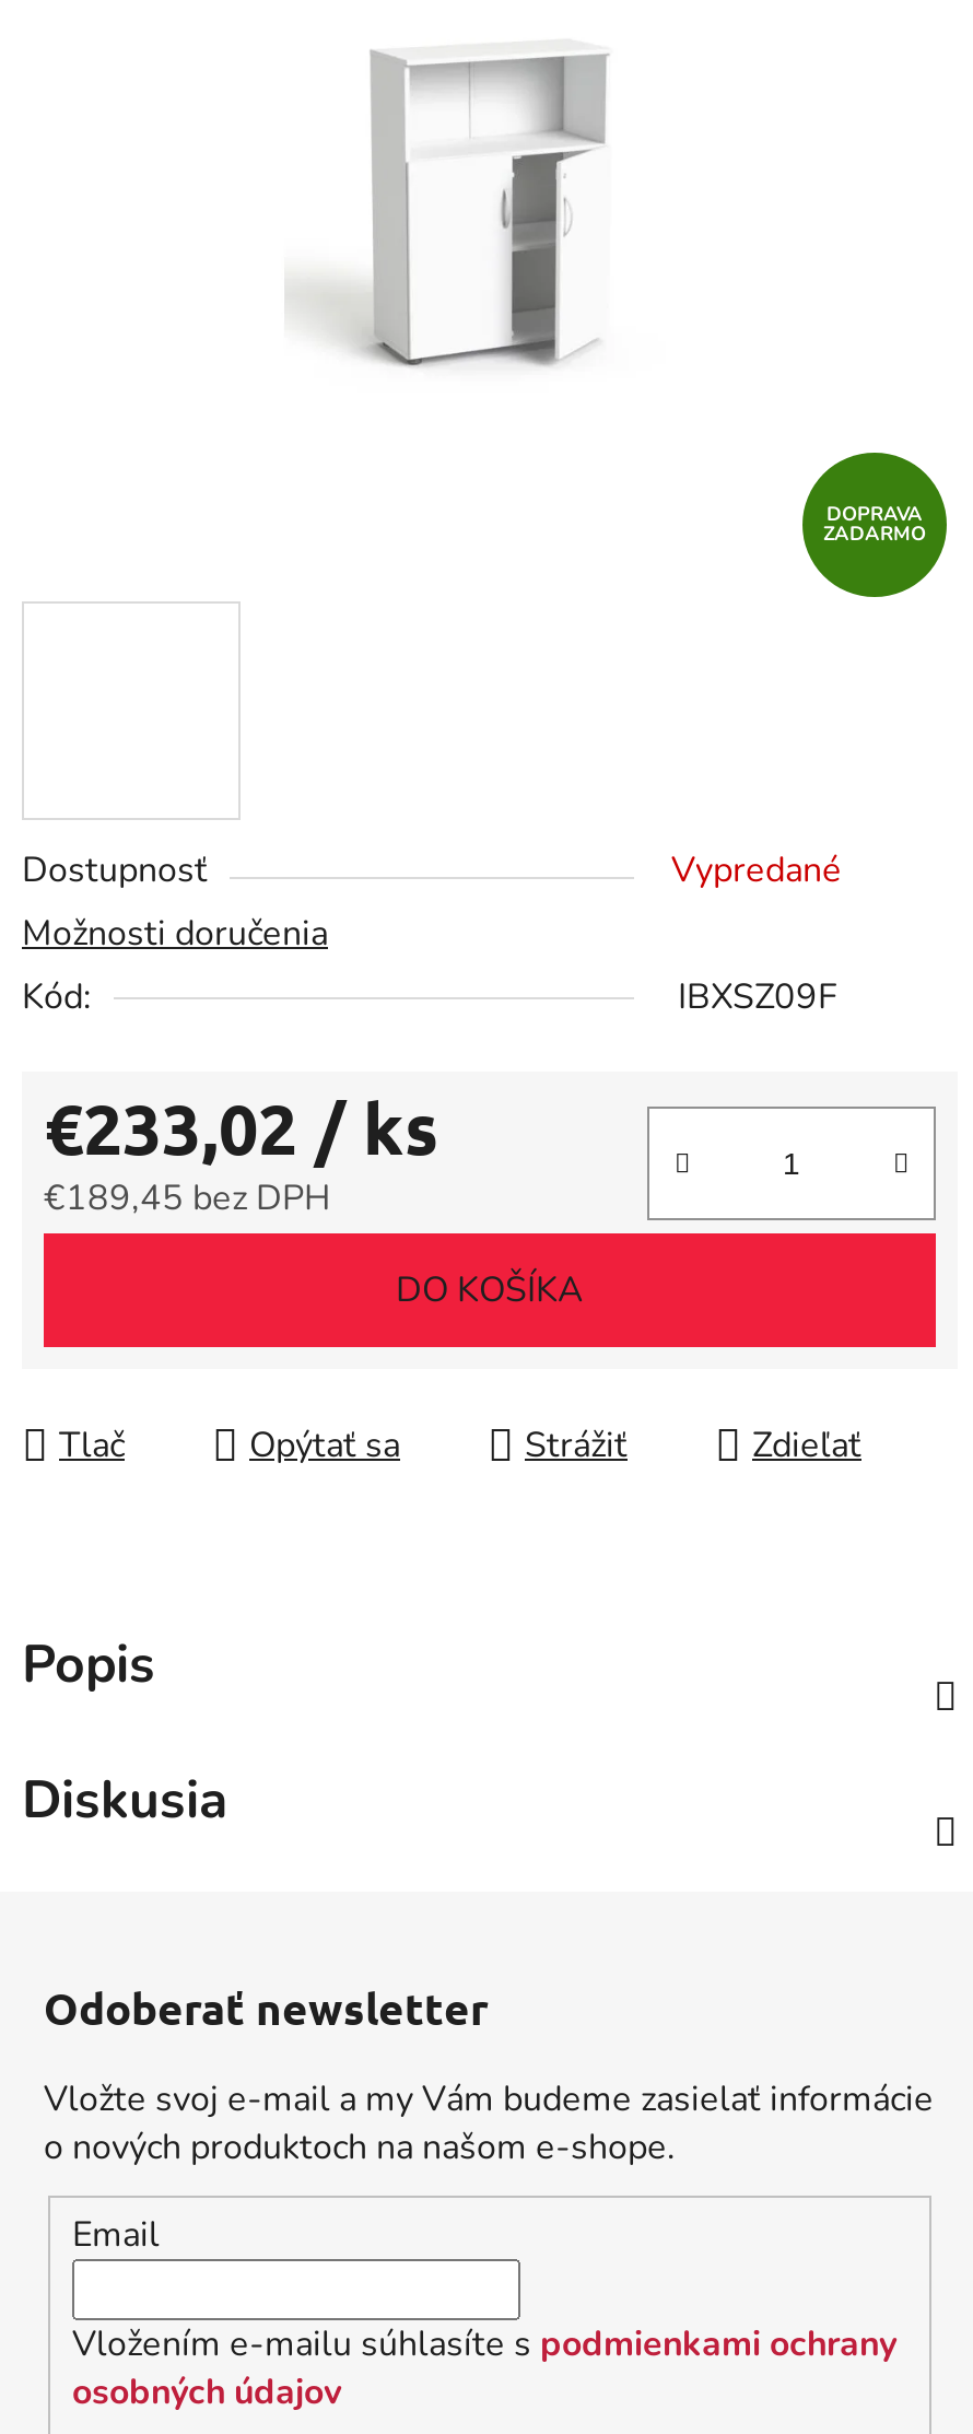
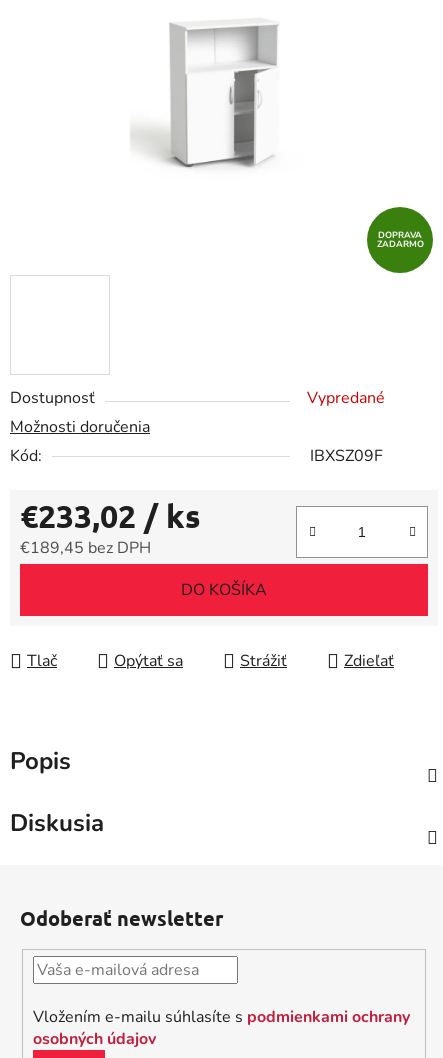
[44,2076,934,2259] Vložte svoj e-mail a my Vám budeme zasielať informácie | o nových produktoch na našom e-shope. | Email -> none

